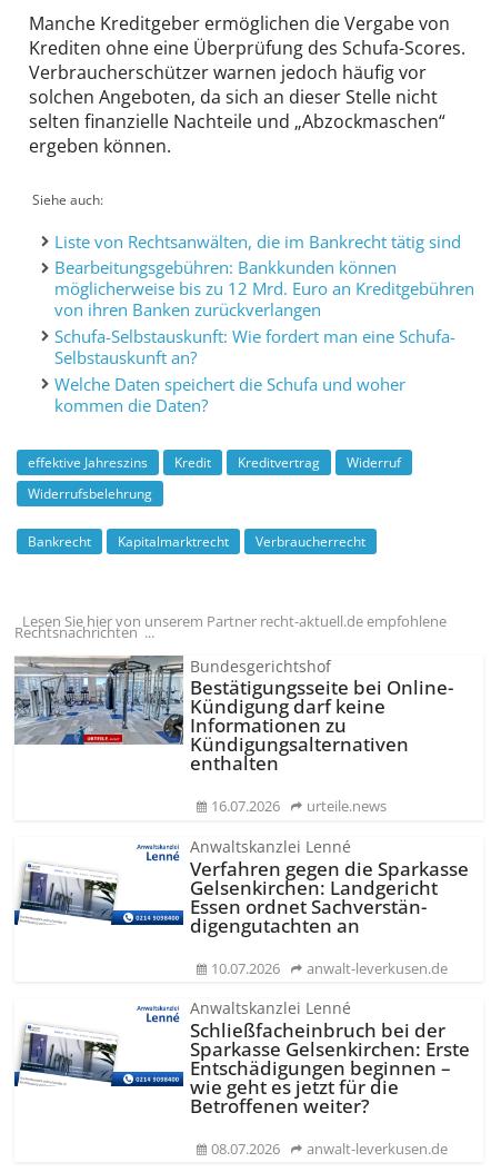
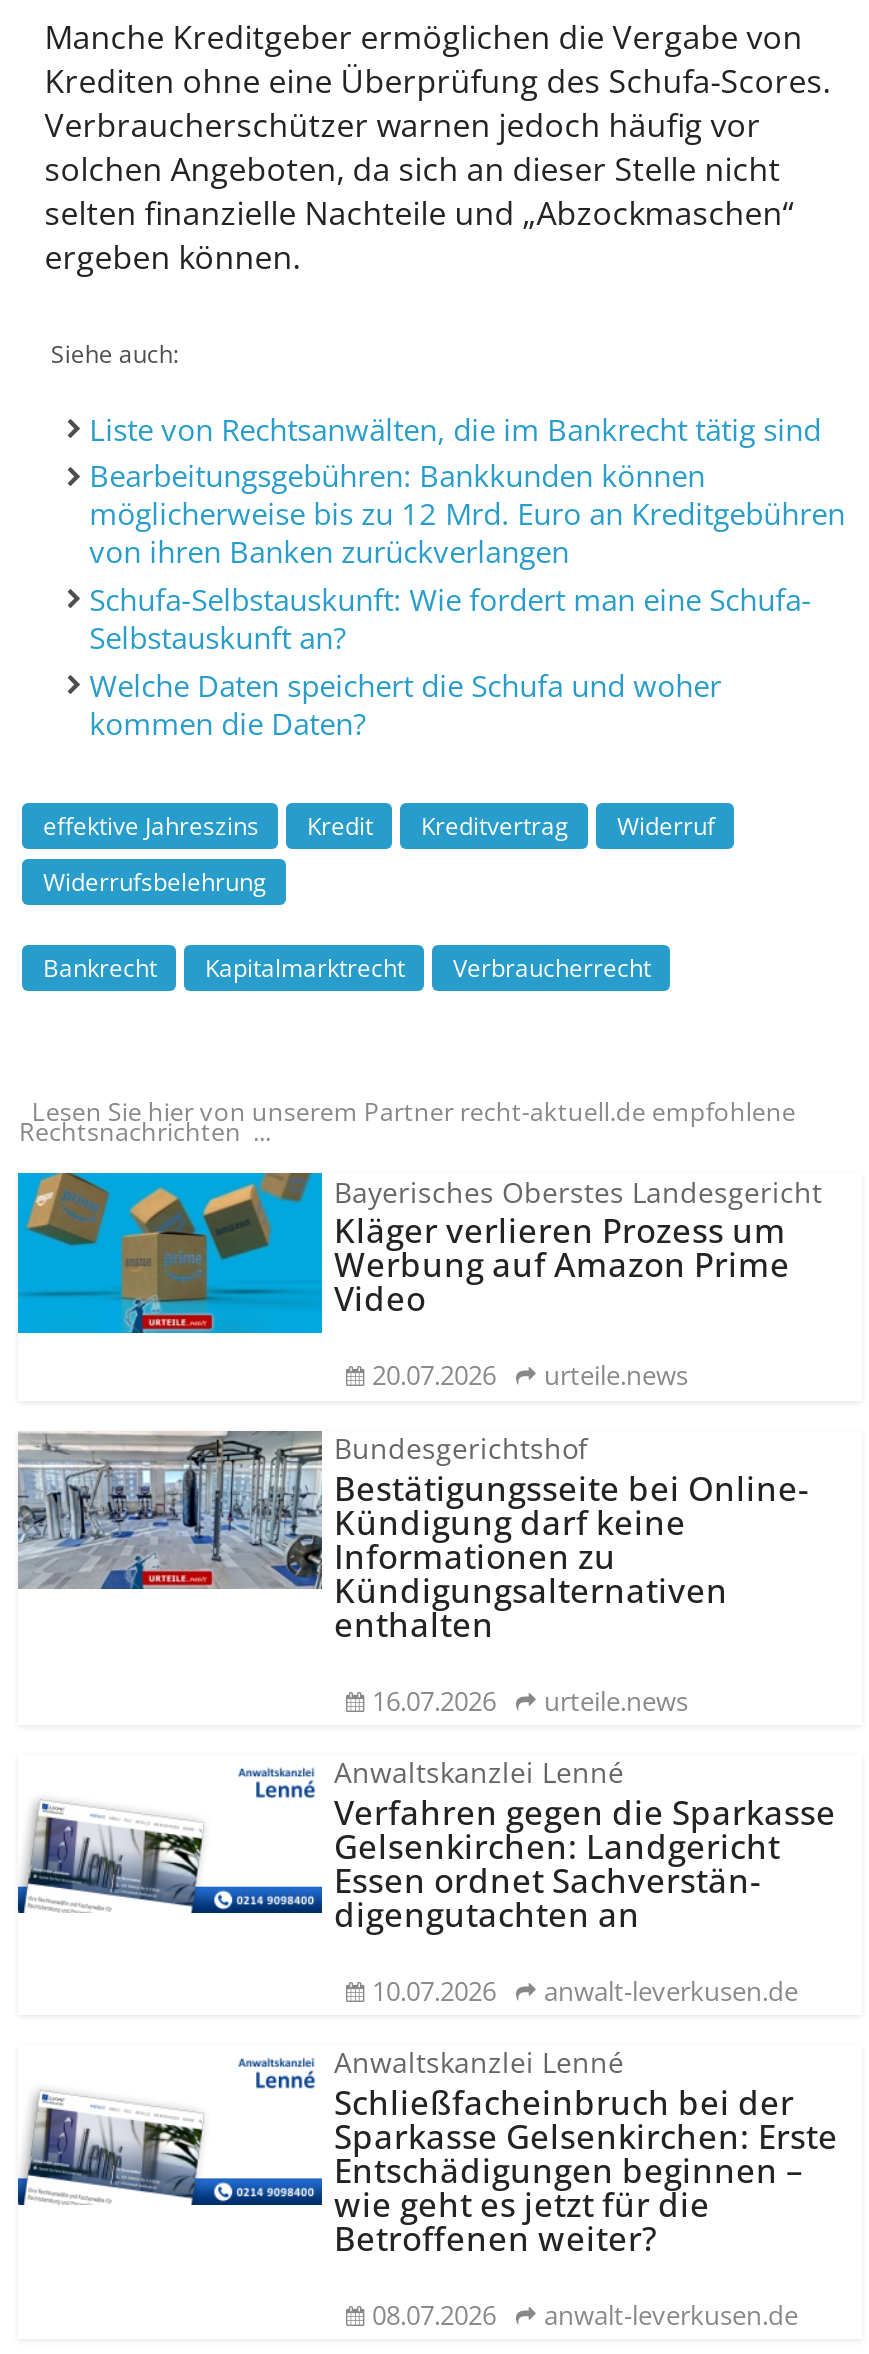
none -> [16,1171,822,1394] [image] | Bayerisches Oberstes Landesgericht | Kläger verlieren Prozess um | Werbung auf Amazon Prime | Video | 20.07.2026 | urteile.news

